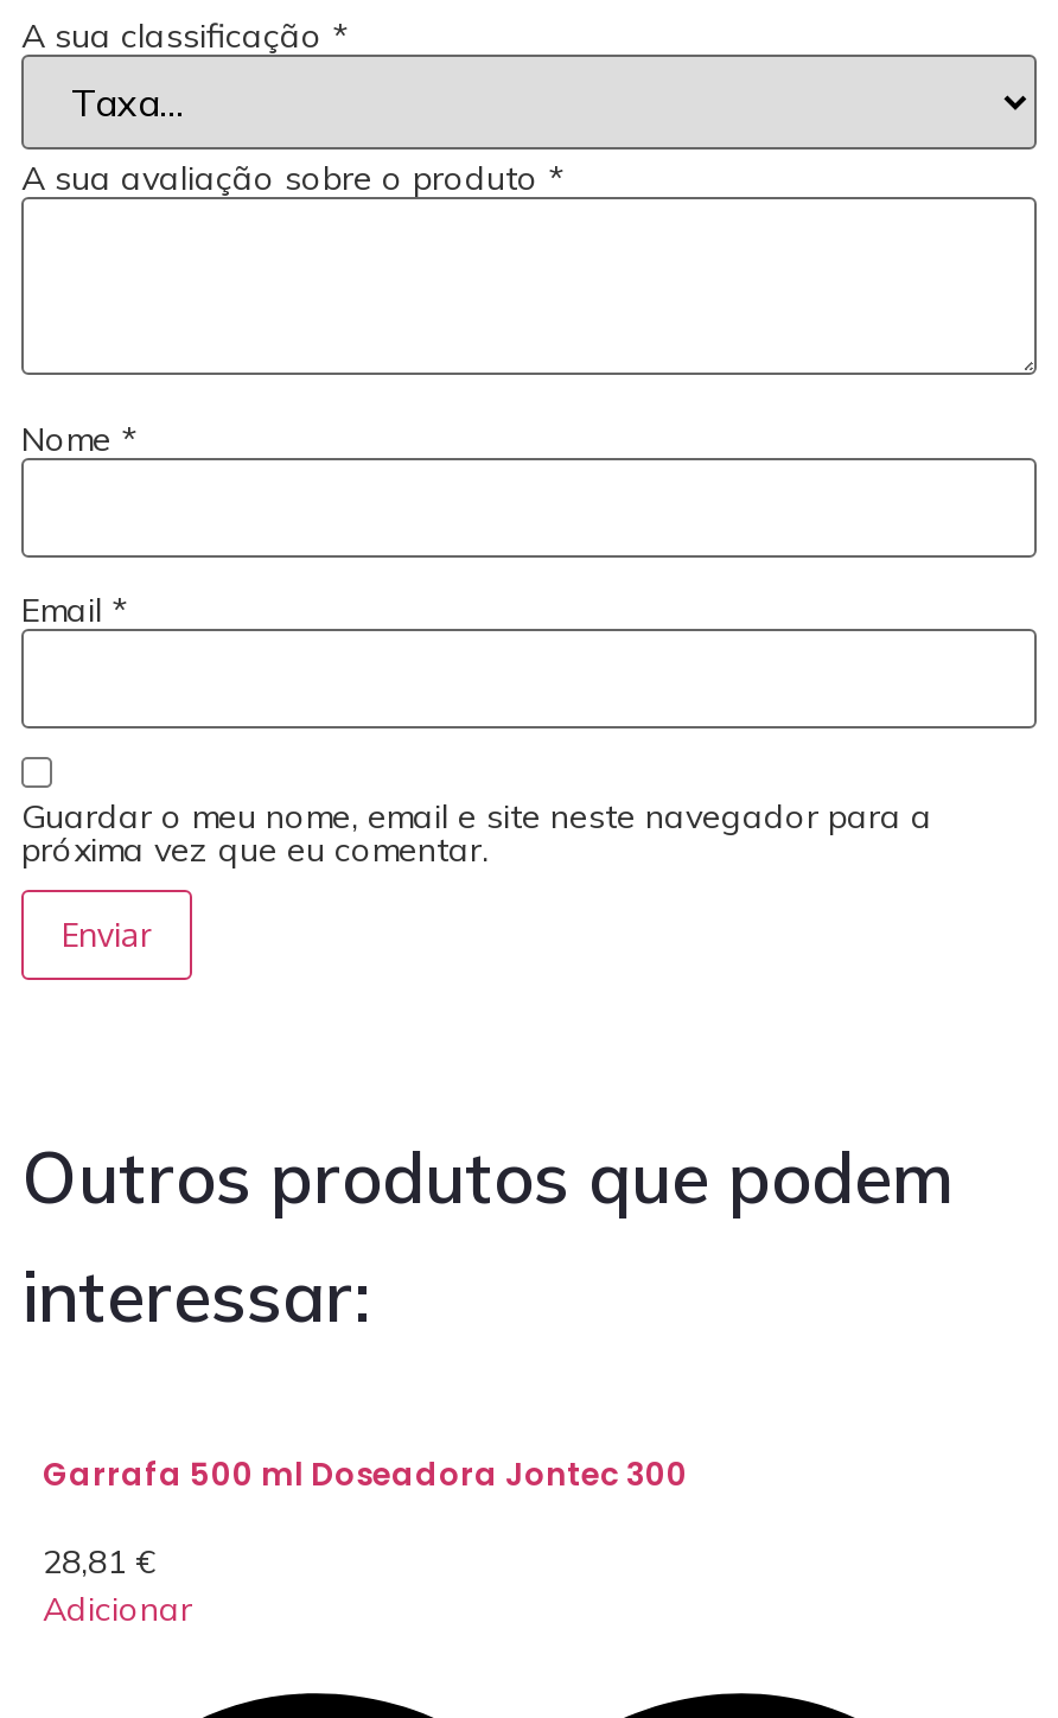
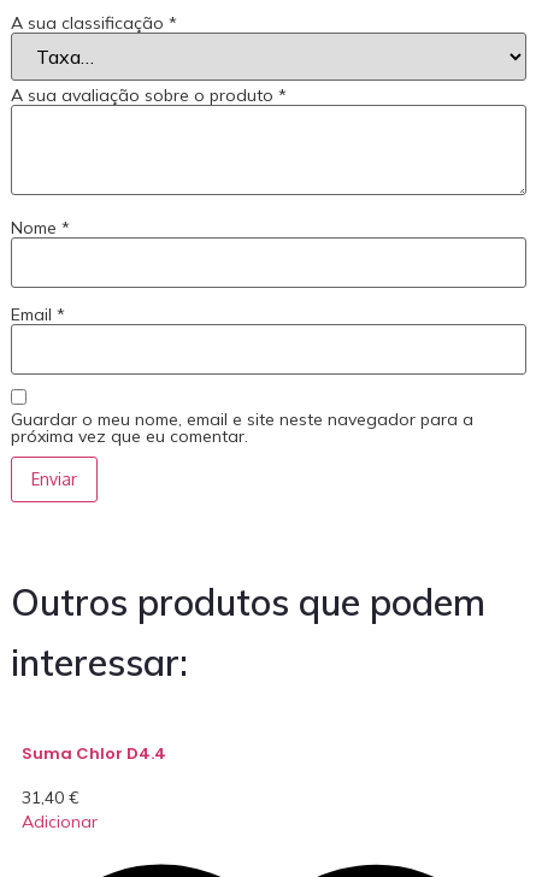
[43,1453,688,1498] Garrafa 500 ml Doseadora Jontec 300 -> [22,743,166,765] Suma Chlor D4.4
[43,1541,157,1584] 28,81 € -> [22,787,79,809] 31,40 €

